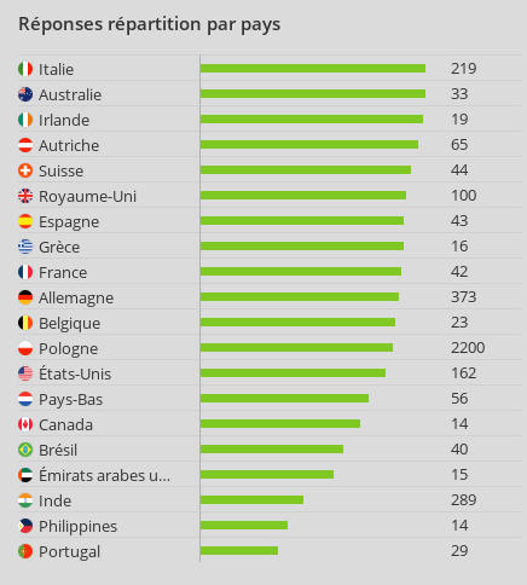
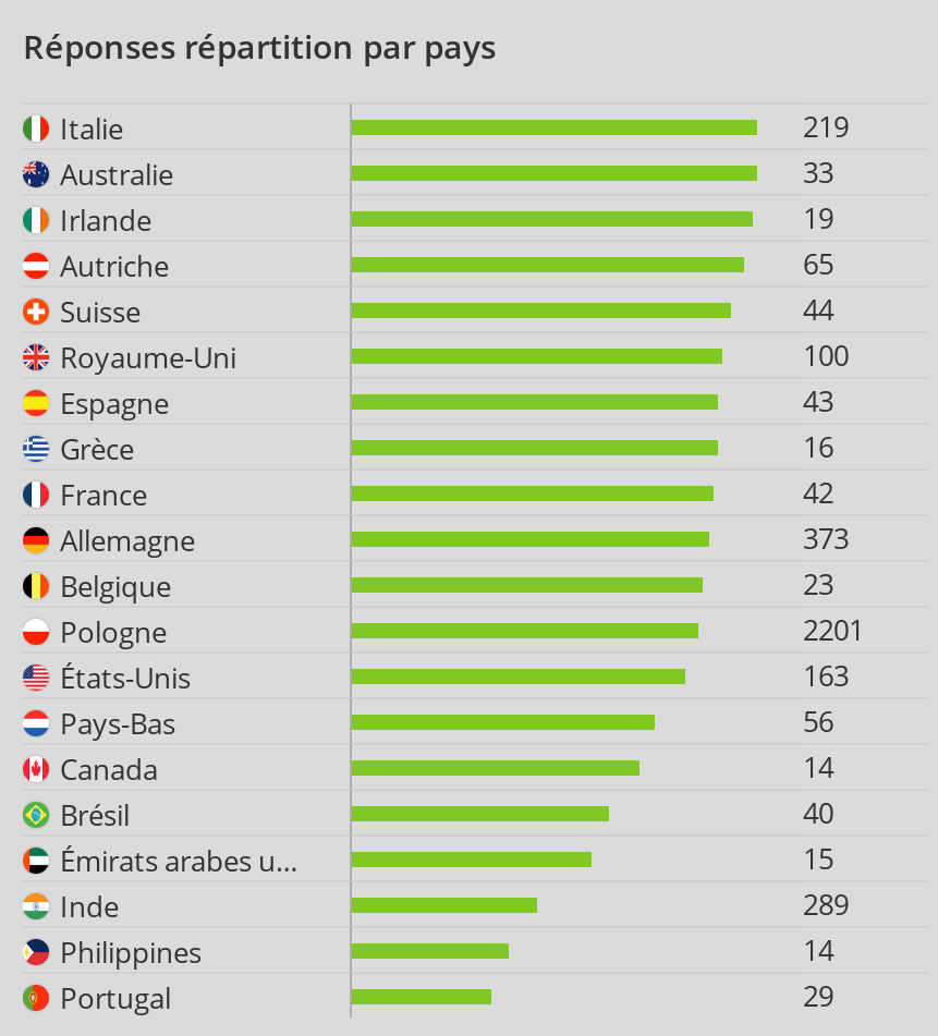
[451,336,485,358] 2200 -> [803,610,864,649] 2201
[451,361,476,383] 162 -> [803,656,849,695] 163

